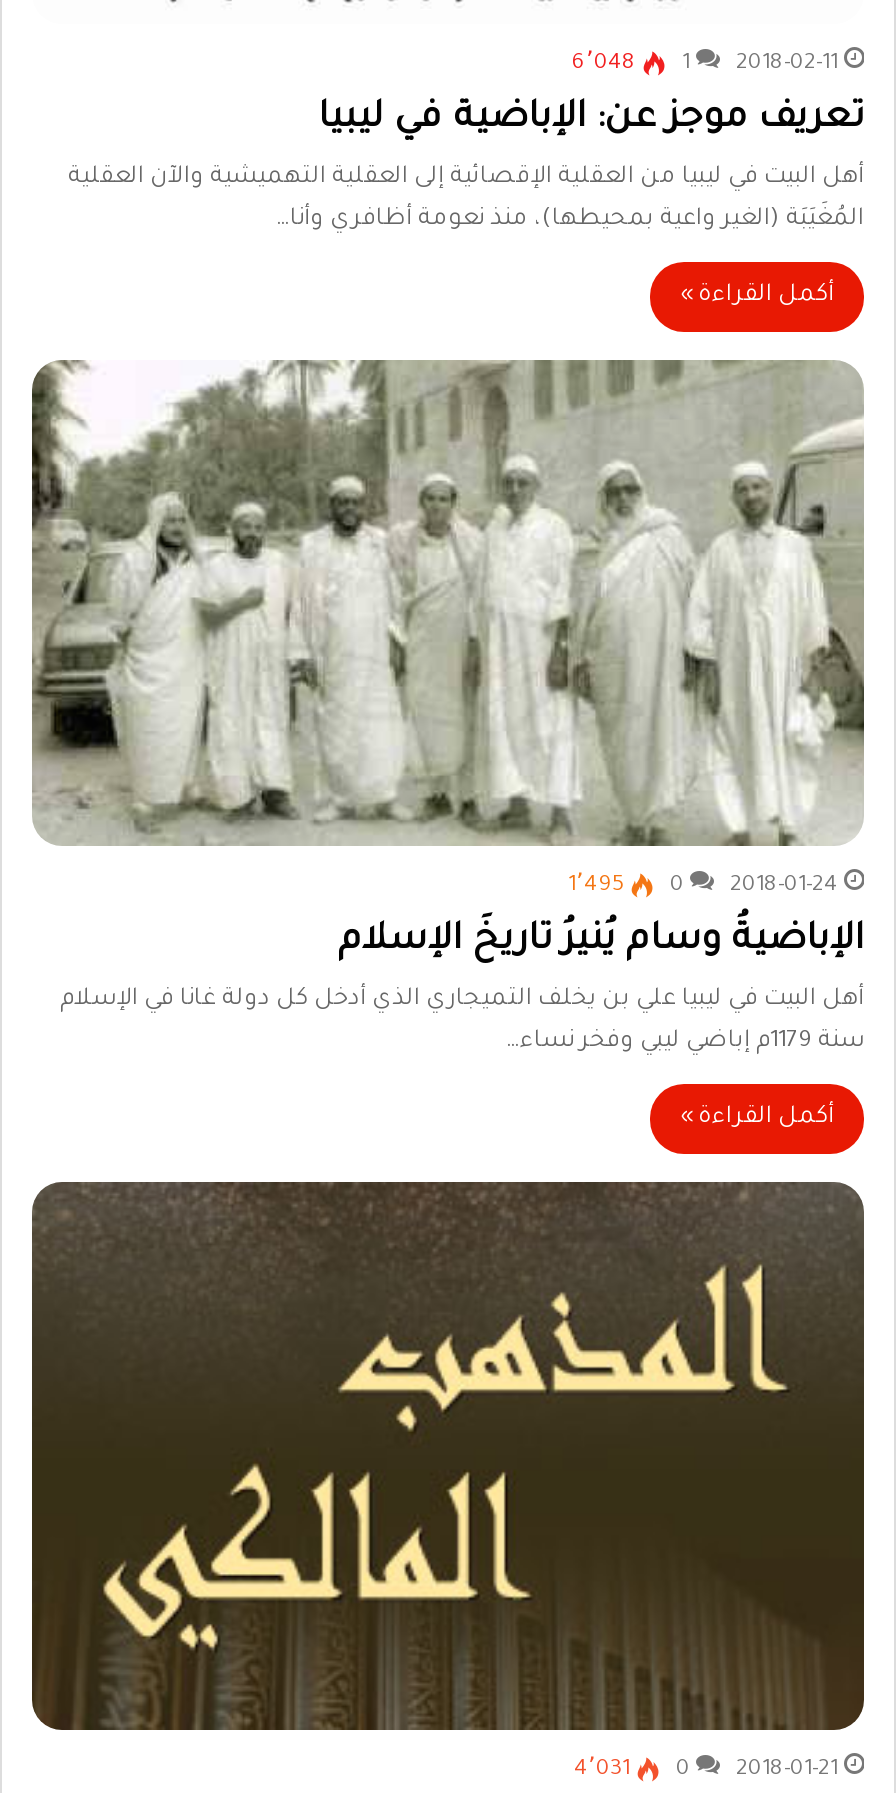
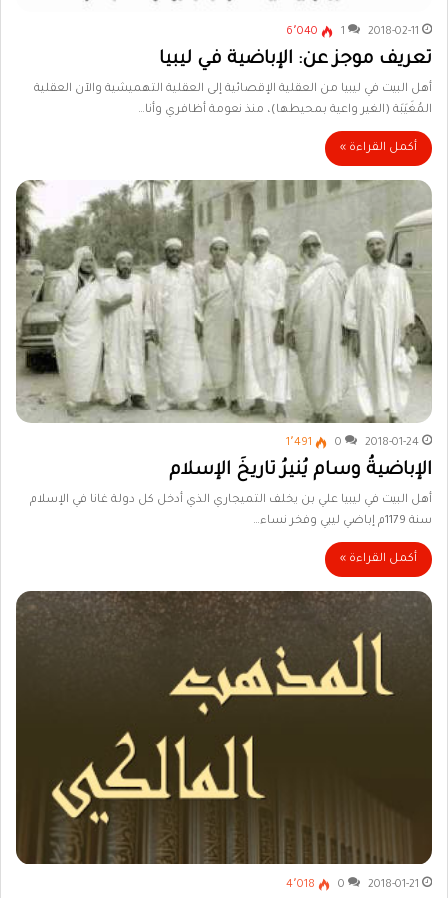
[572,53,838,77] 6٬048 1 2018-02-11 -> [286,26,419,38] 6٬040 1 2018-02-11
[568,874,838,898] 1٬495 0 2018-01-24 -> [286,437,419,449] 1٬491 0 2018-01-24
[574,1758,838,1782] 4٬031 0 2018-01-21 -> [286,879,419,891] 4٬018 0 2018-01-21

